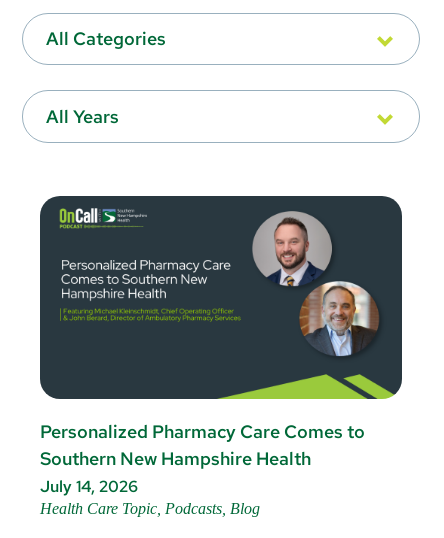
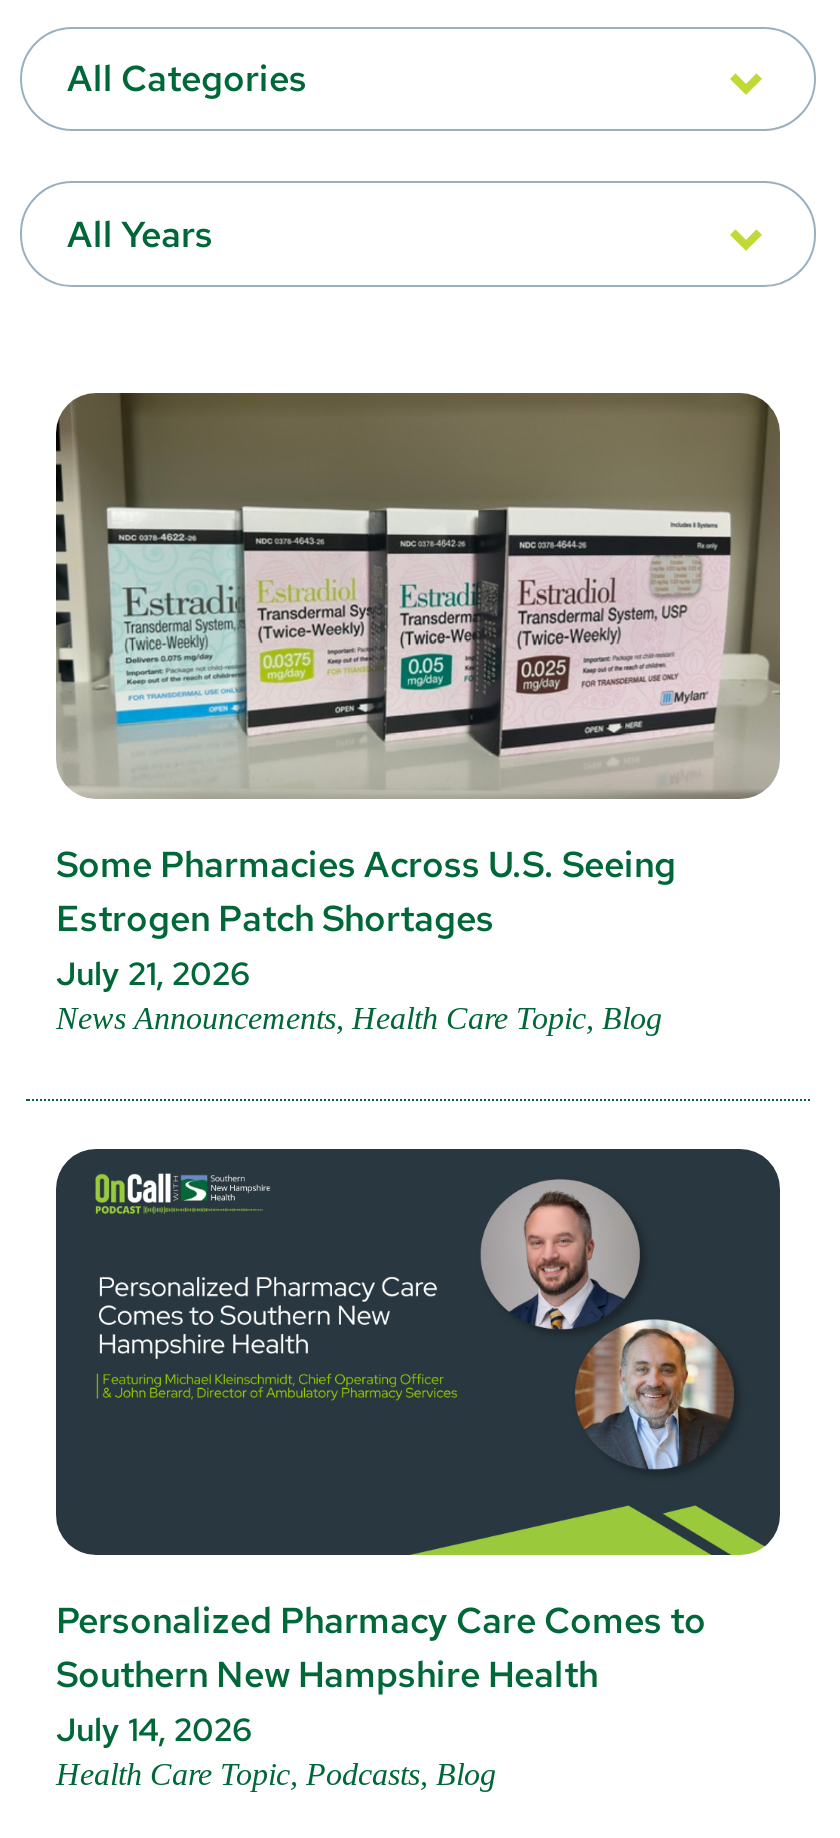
none -> [54,393,782,1034] [image] | Some Pharmacies Across U.S. Seeing | Estrogen Patch Shortages | July 21, 2026 | News Announcements, Health Care Topic, Blog

